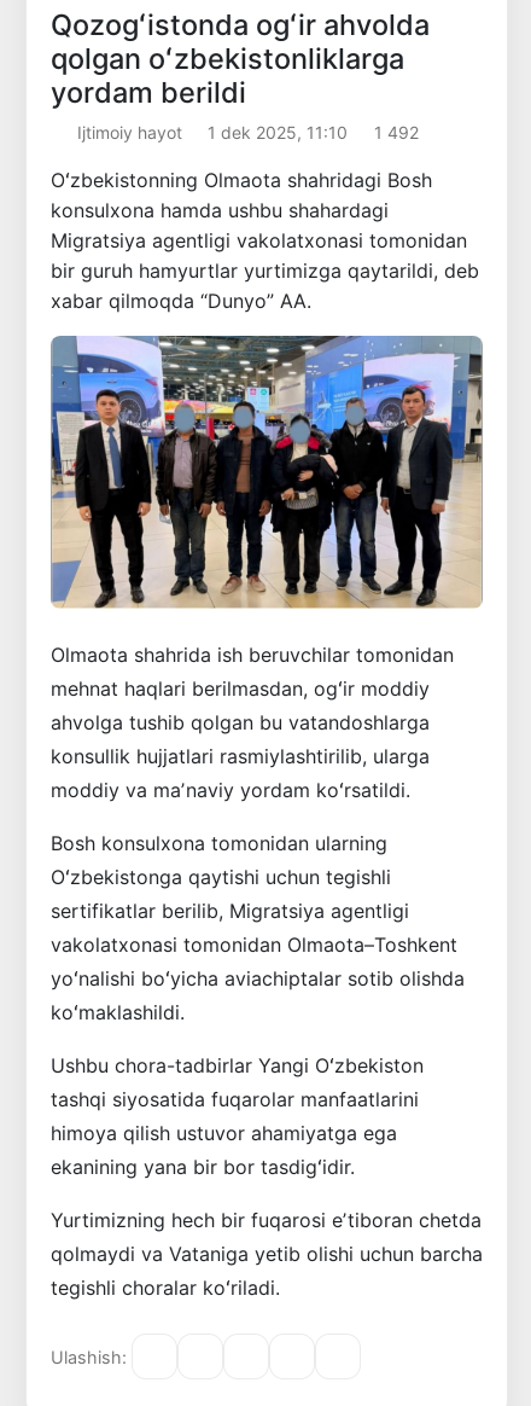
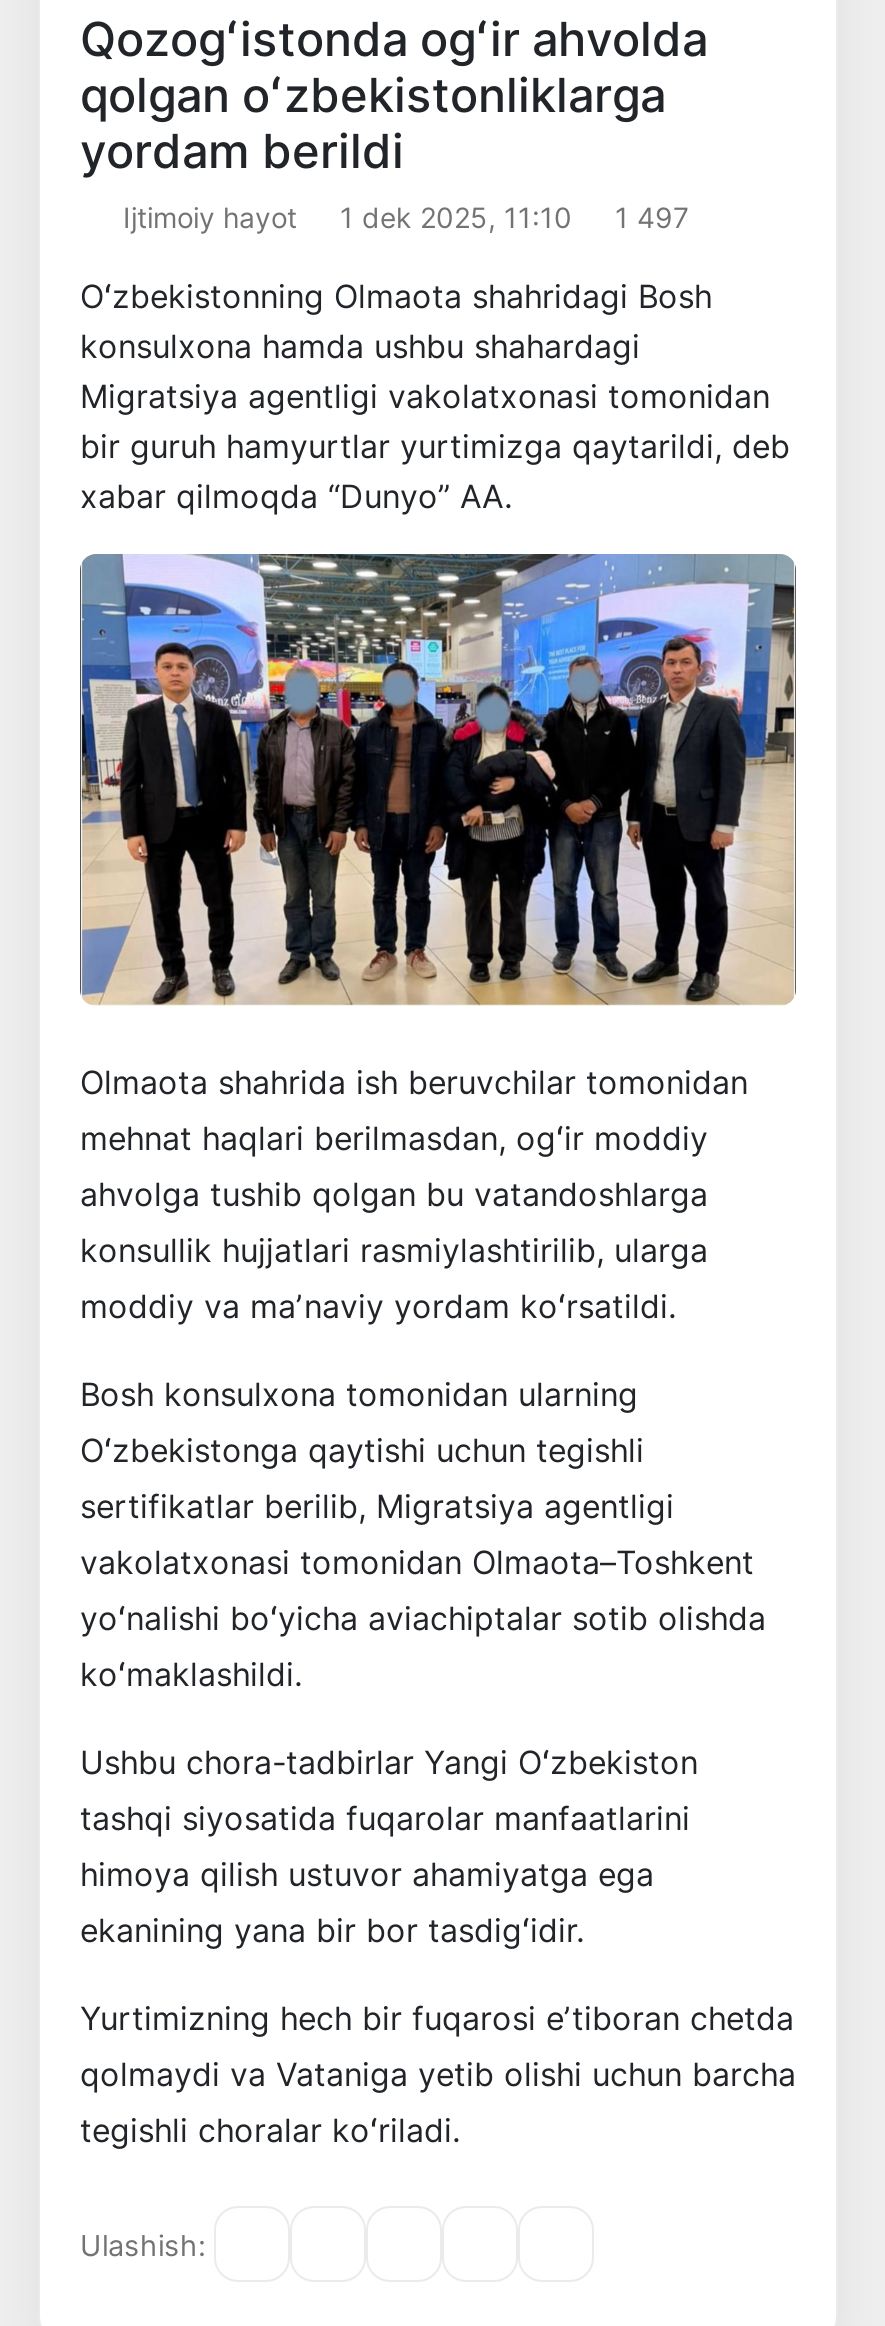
[77,122,418,143] Ijtimoiy hayot 1 dek 2025, 11:10 1 492 -> [123,201,689,235] Ijtimoiy hayot 1 dek 2025, 11:10 1 497

